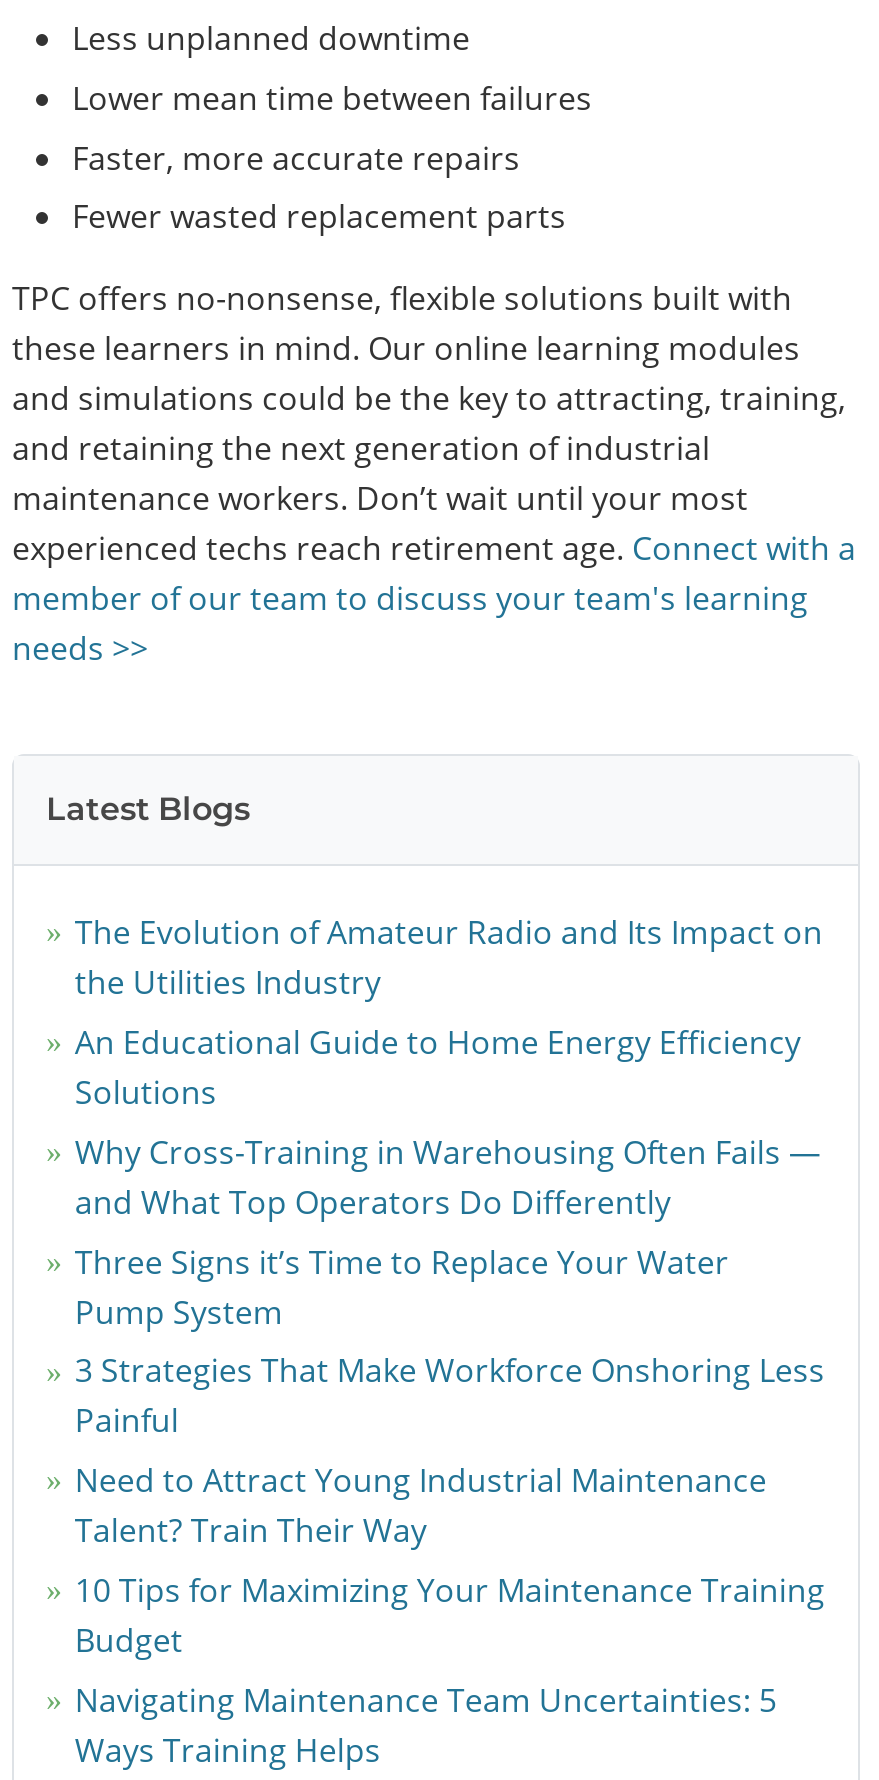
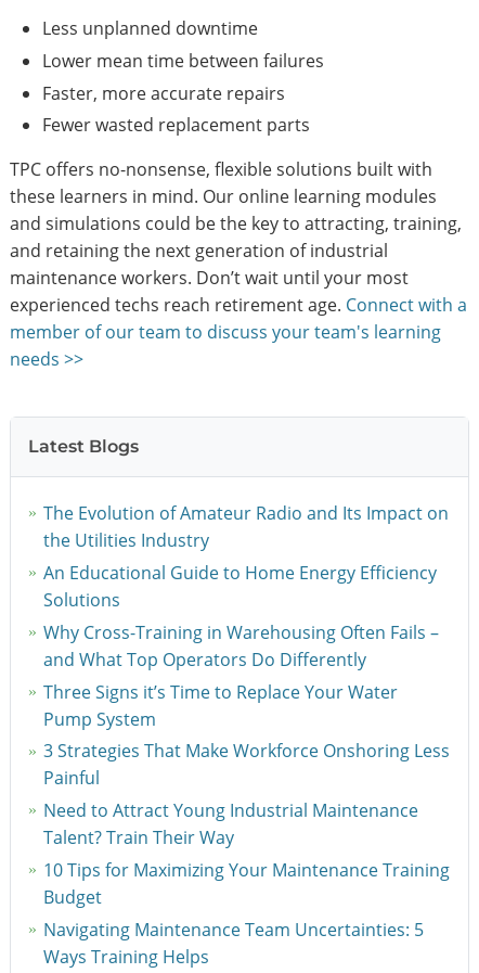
[75,1129,821,1173] Why Cross-Training in Warehousing Often Fails — -> [44,620,439,644] Why Cross-Training in Warehousing Often Fails –

